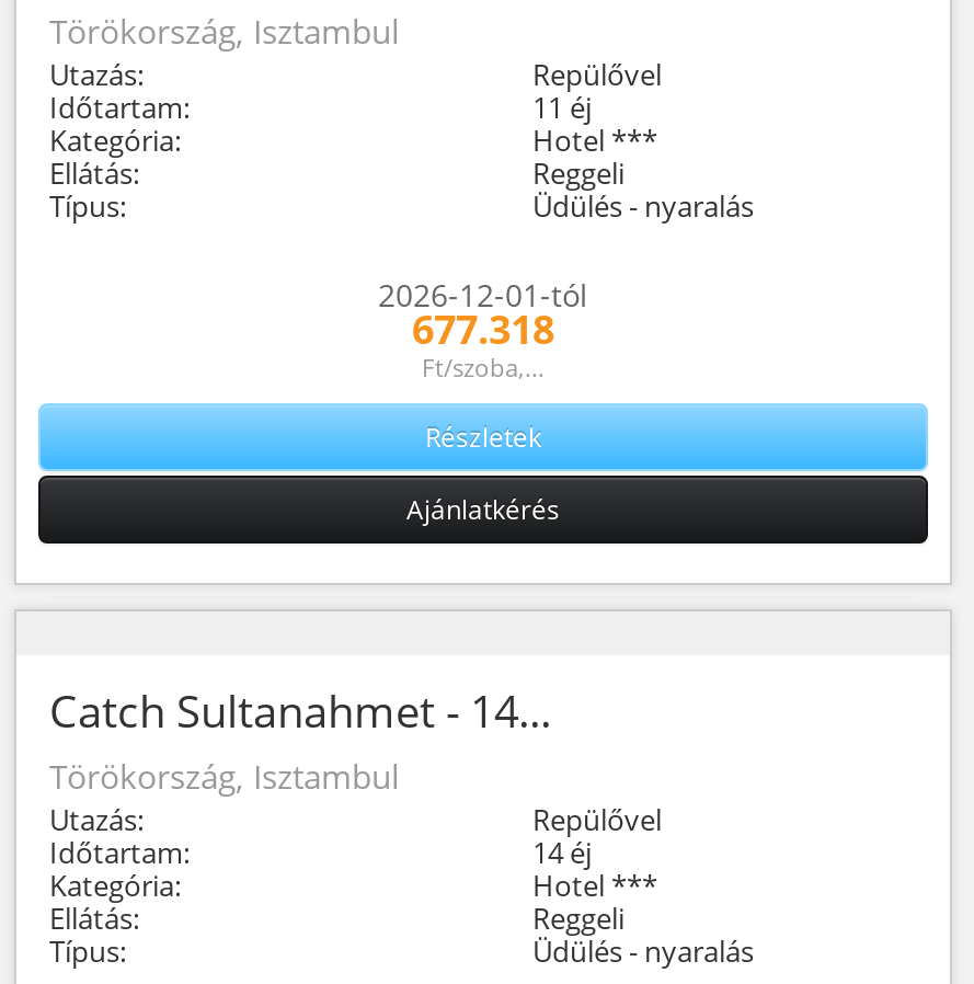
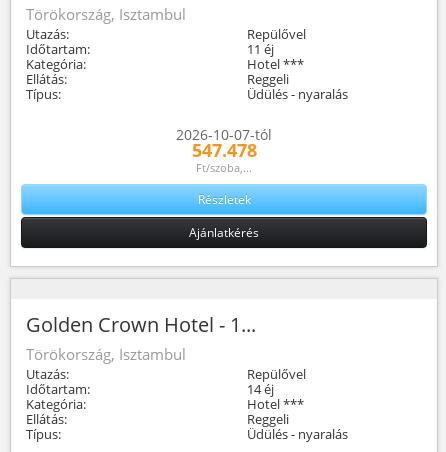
[378,274,588,355] 2026-12-01-tól | 677.318 -> [176,125,272,162] 2026-10-07-tól | 547.478
[49,682,551,741] Catch Sultanahmet - 14... -> [26,311,256,338] Golden Crown Hotel - 1...

